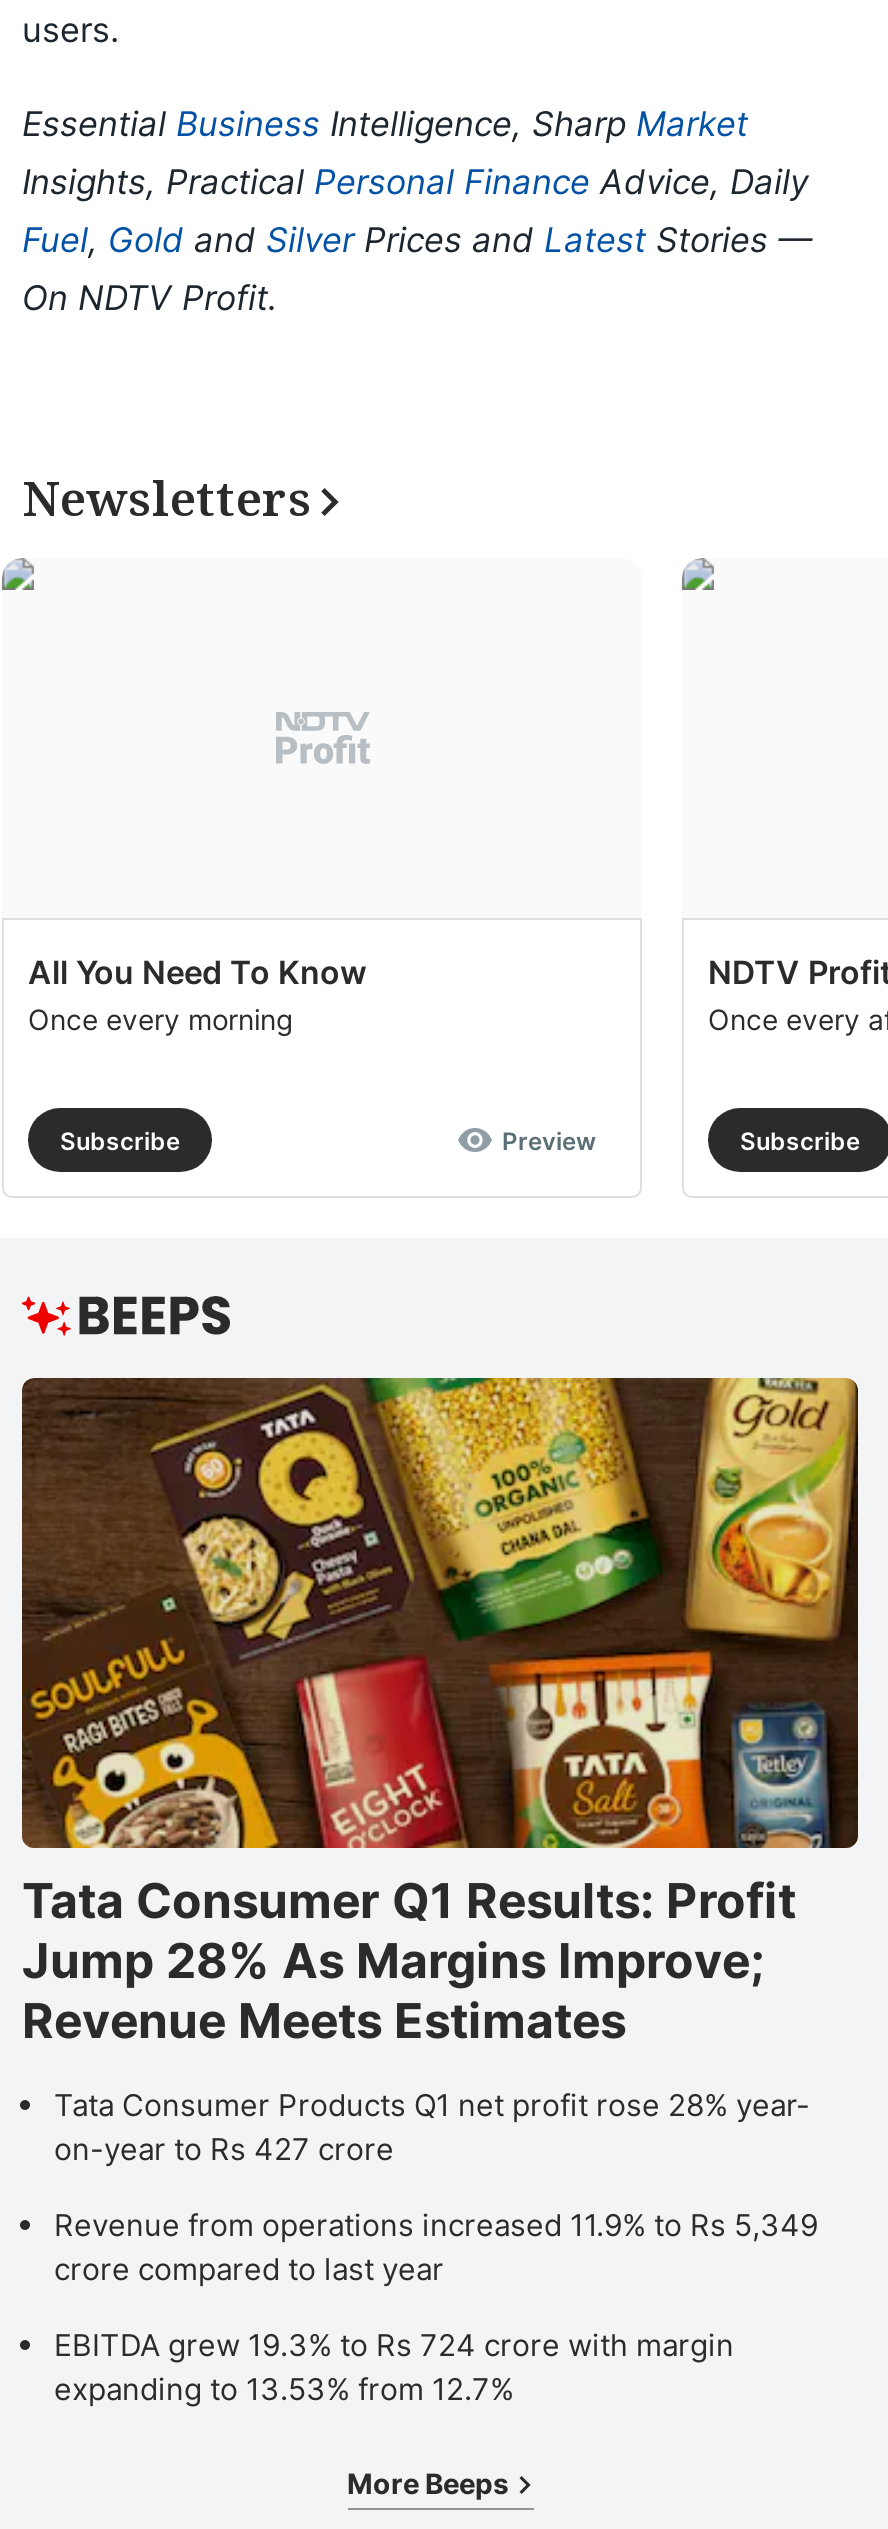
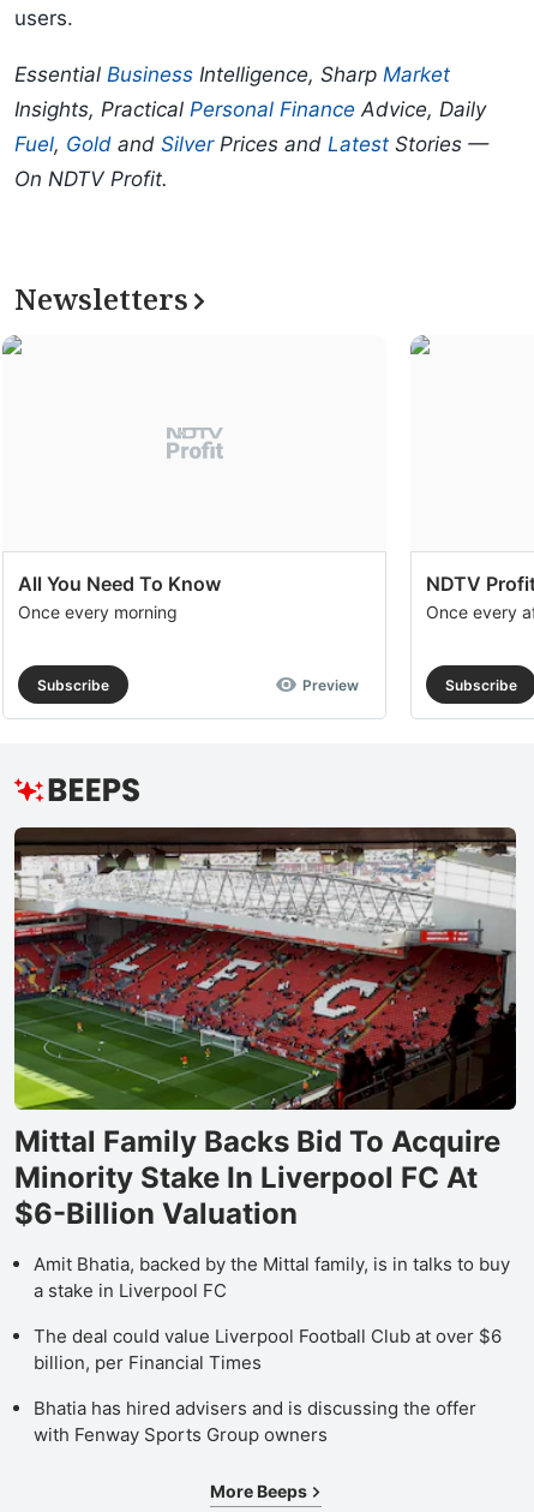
[20,1376,860,2050] [image] | Tata Consumer Q1 Results: Profit | Jump 28% As Margins Improve; | Revenue Meets Estimates -> [13,826,516,1231] [image] | Mittal Family Backs Bid To Acquire | Minority Stake In Liverpool FC At | $6-Billion Valuation
[54,2086,810,2168] Tata Consumer Products Q1 net profit rose 28% year- | on-year to Rs 427 crore -> [34,1252,510,1302] Amit Bhatia, backed by the Mittal family, is in talks to buy | a stake in Liverpool FC
[54,2206,818,2288] Revenue from operations increased 11.9% to Rs 5,349 | crore compared to last year -> [34,1324,502,1374] The deal could value Liverpool Football Club at over $6 | billion, per Financial Times
[54,2326,734,2408] EBITDA grew 19.3% to Rs 724 crore with margin | expanding to 13.53% from 12.7% -> [34,1396,476,1446] Bhatia has hired advisers and is discussing the offer | with Fenway Sports Group owners

